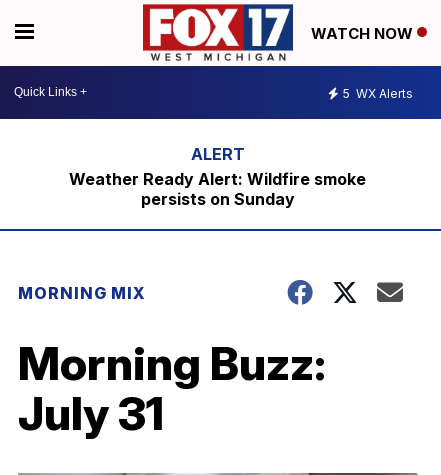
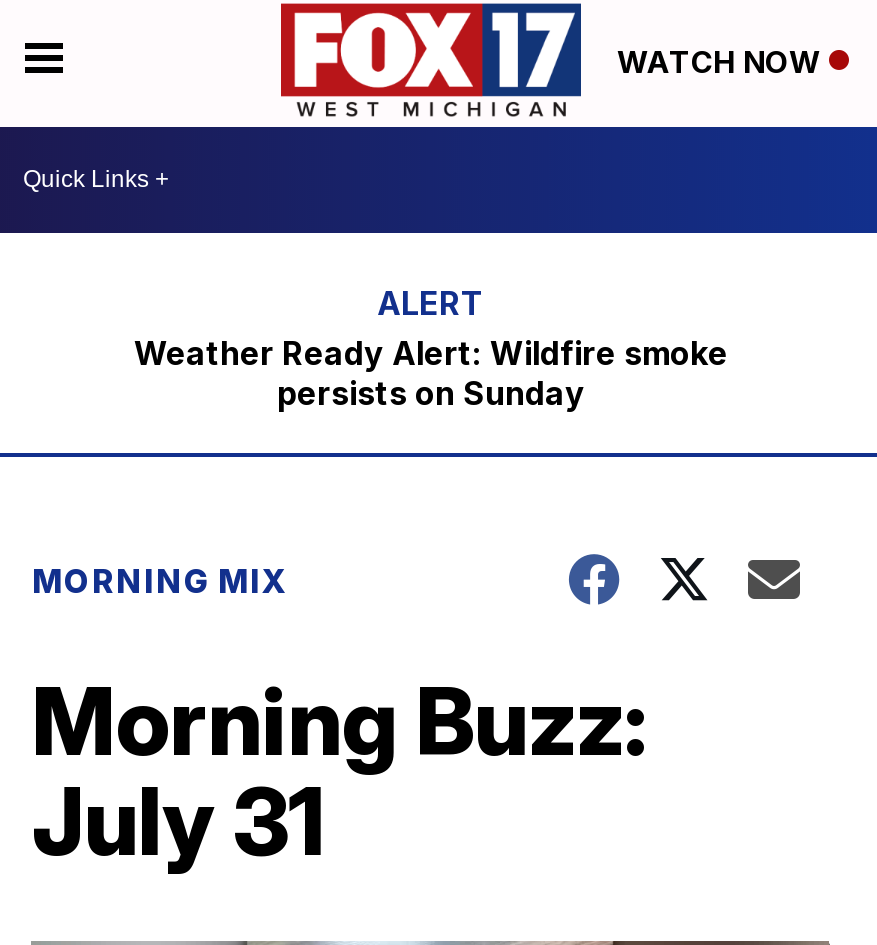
[343,86,413,101] 5 WX Alerts -> none

